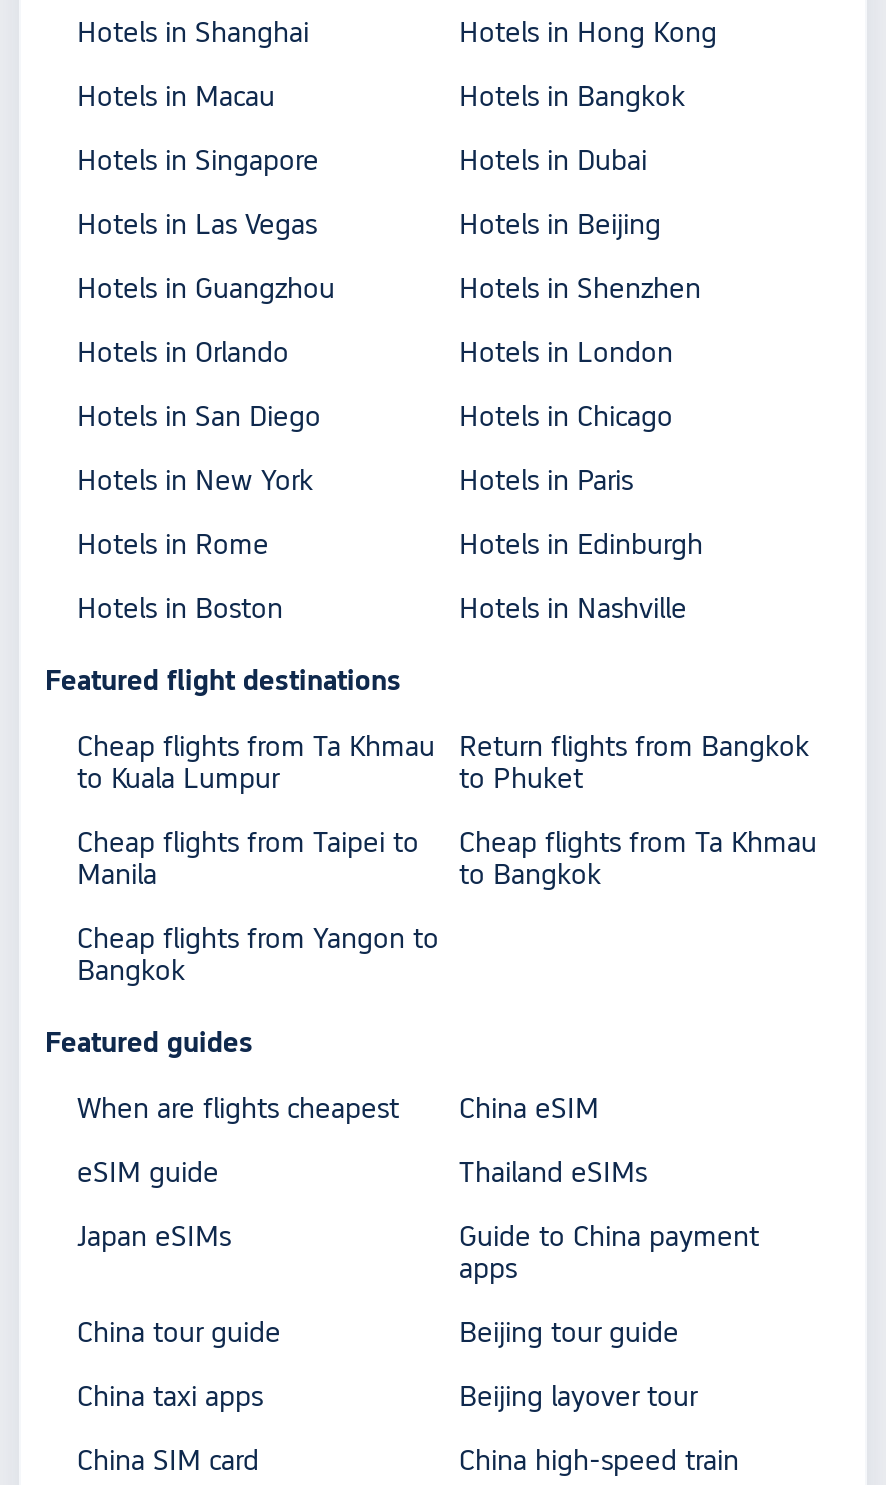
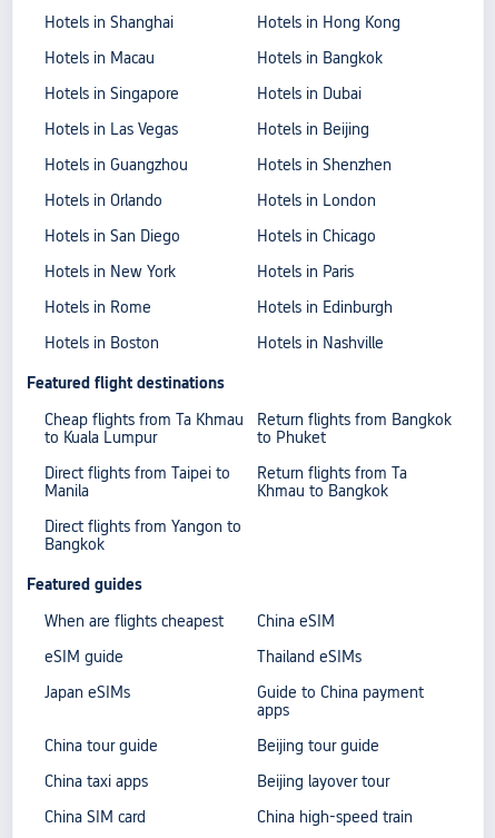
[77,826,419,858] Cheap flights from Taipei to -> [44,464,230,482] Direct flights from Taipei to
[459,826,817,890] Cheap flights from Ta Khmau | to Bangkok -> [257,464,407,500] Return flights from Ta | Khmau to Bangkok
[77,922,439,954] Cheap flights from Yangon to -> [44,517,241,535] Direct flights from Yangon to

